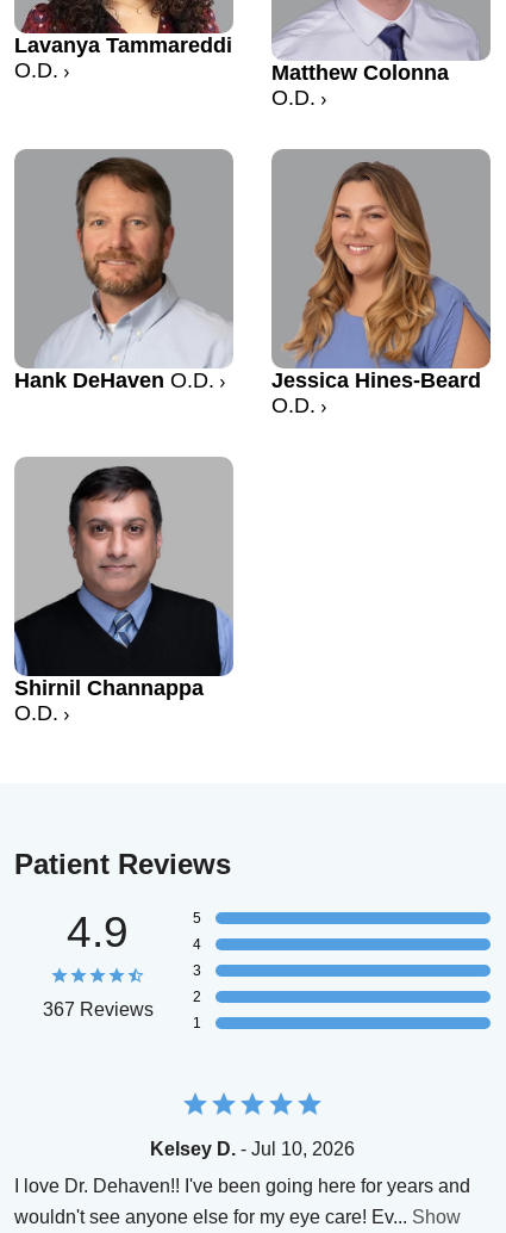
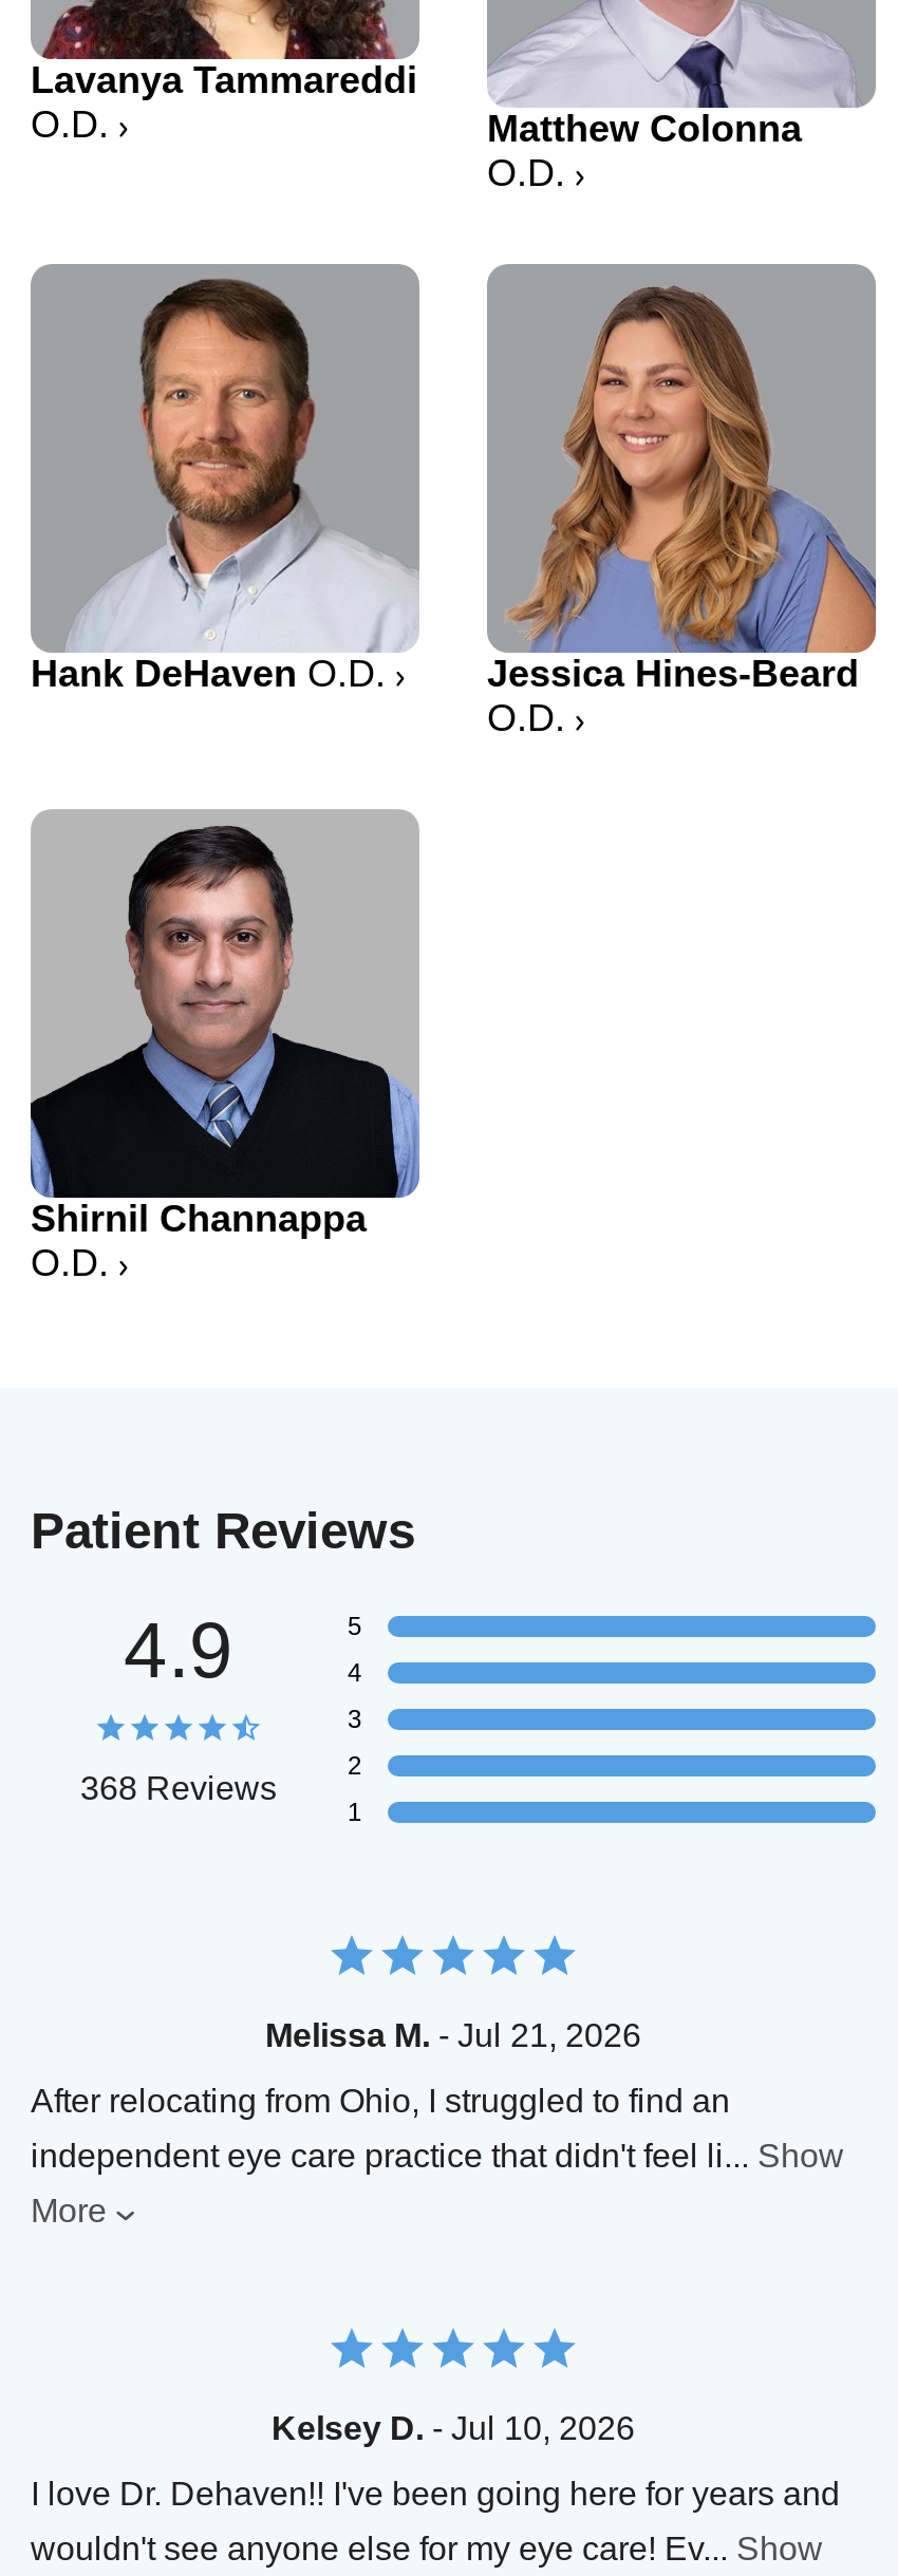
[42,999,153,1019] 367 Reviews -> [80,1770,277,1806] 368 Reviews
none -> [31,2017,844,2228] Melissa M. - Jul 21, 2026 | After relocating from Ohio, I struggled to find an | independent eye care practice that didn't feel li... Show | More

